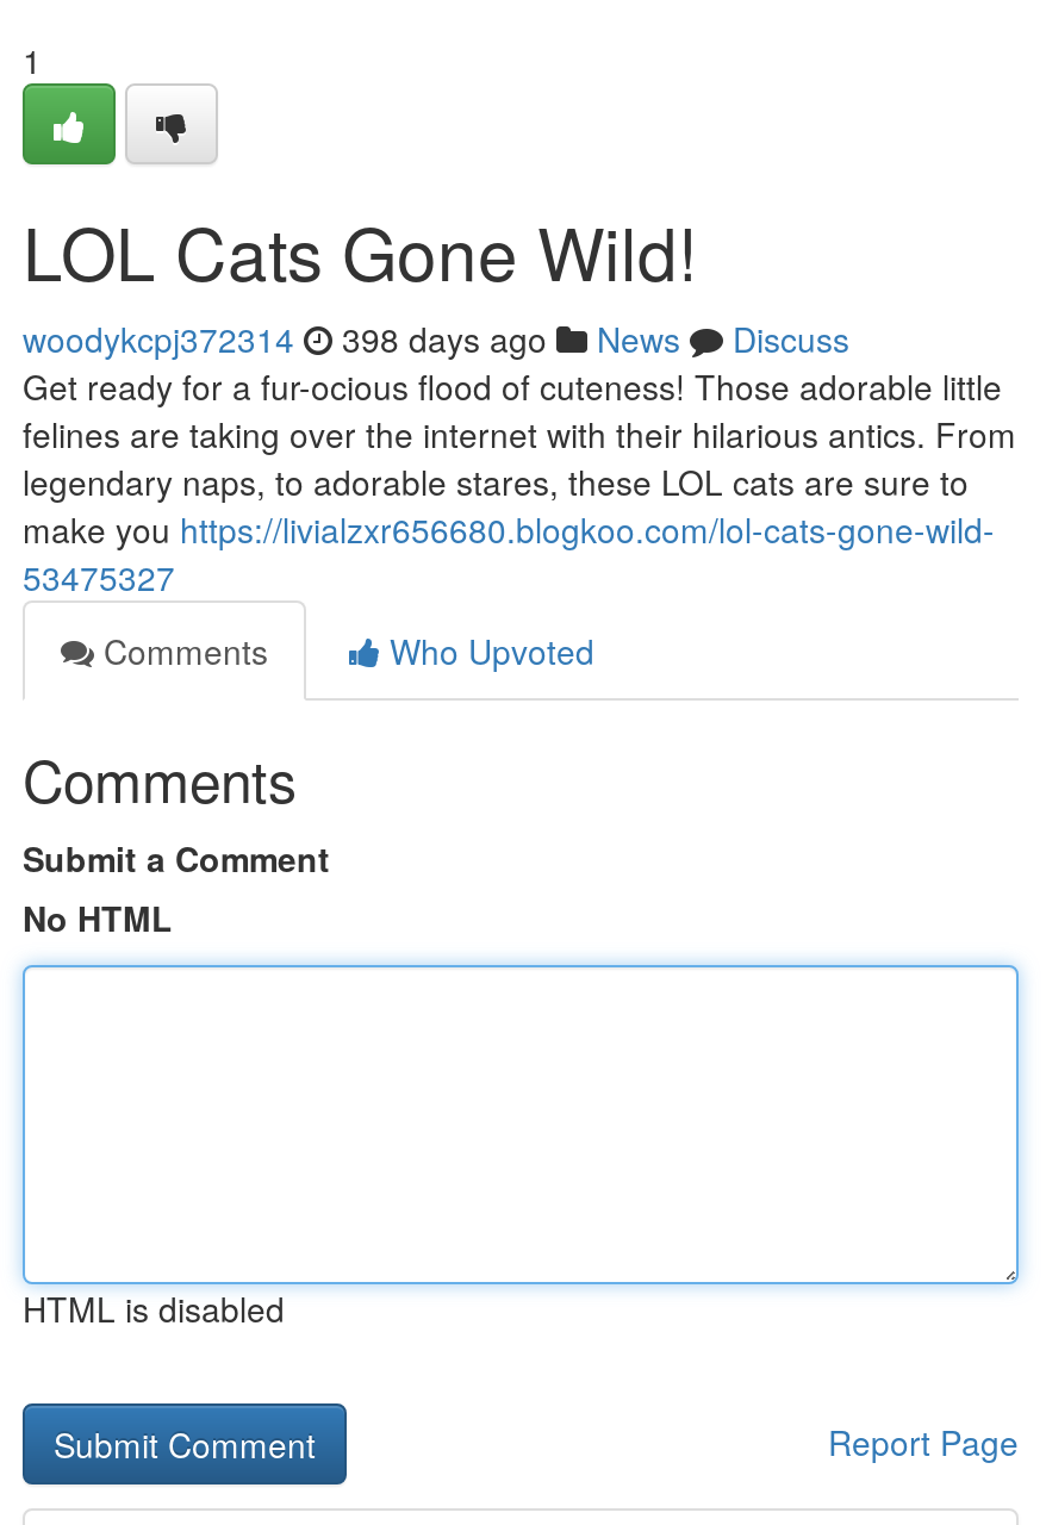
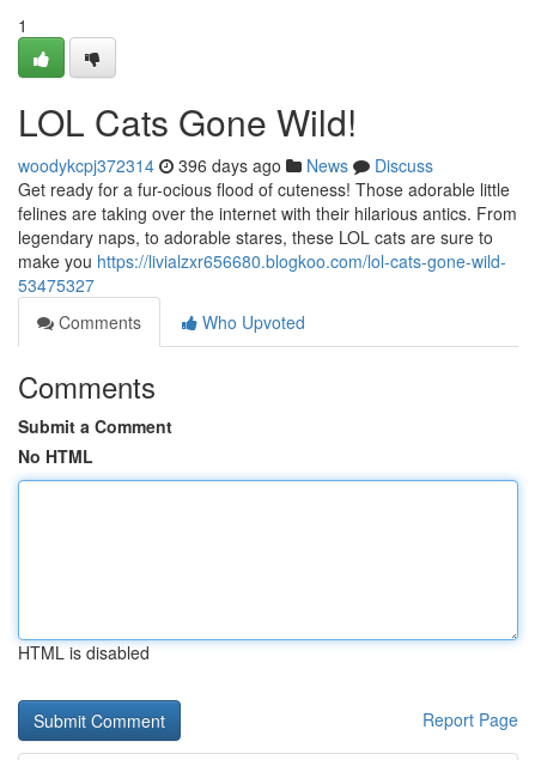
[23,315,849,362] woodykcpj372314 398 days ago News Discuss -> [18,153,433,177] woodykcpj372314 396 days ago News Discuss

